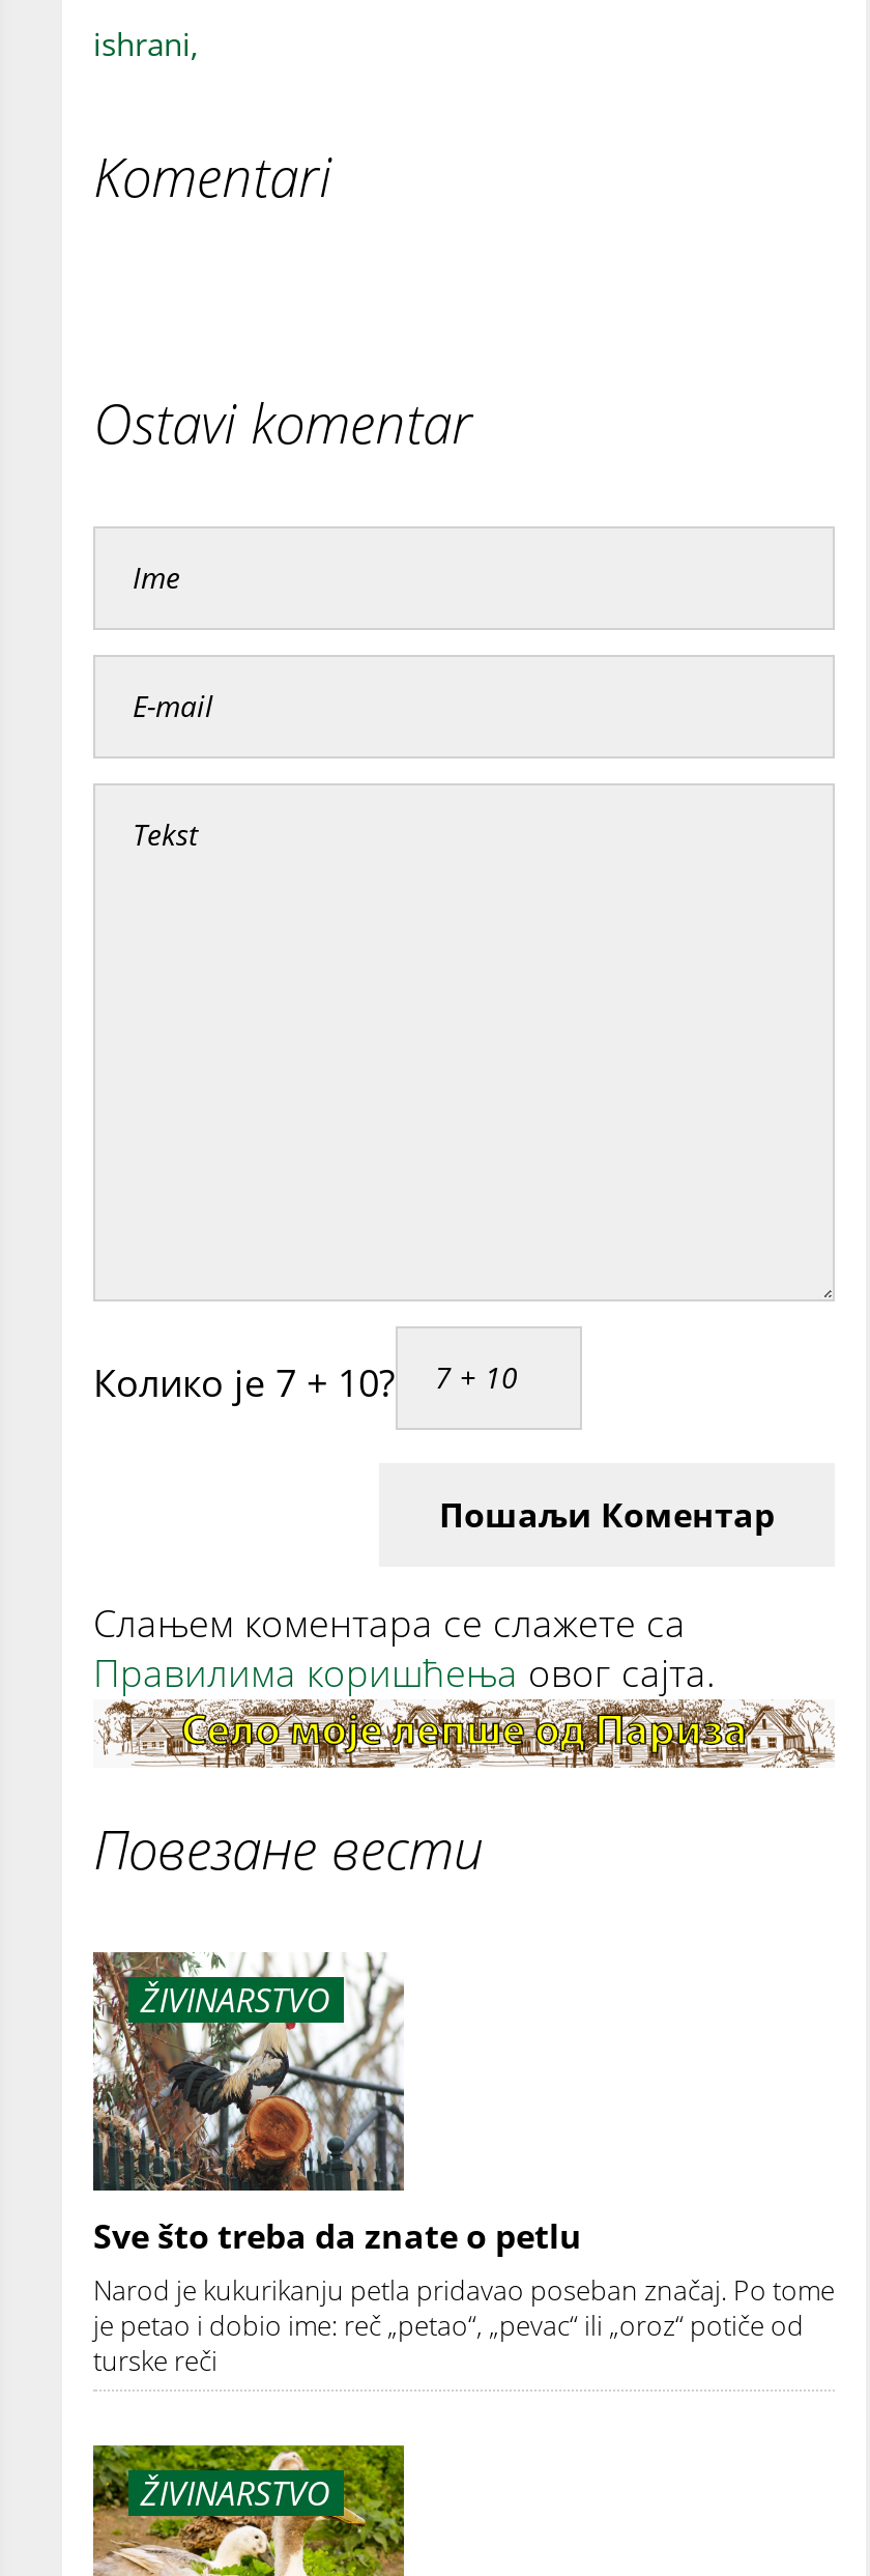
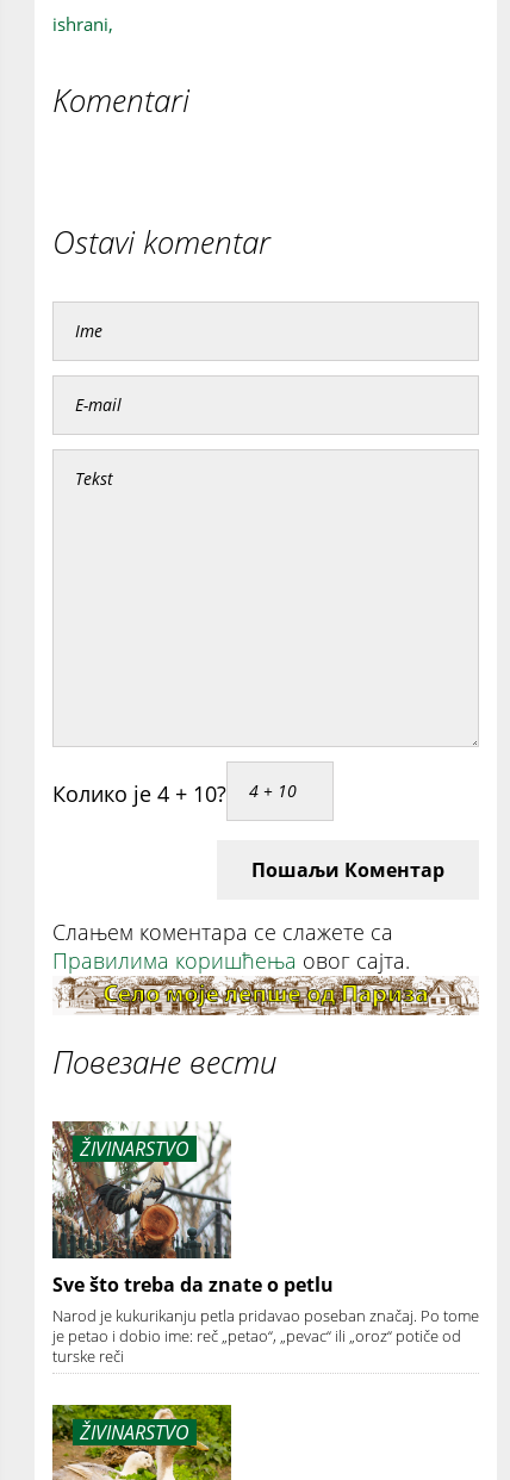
[93,1357,396,1407] Колико је 7 + 10? -> [52,779,226,808] Колико је 4 + 10?

